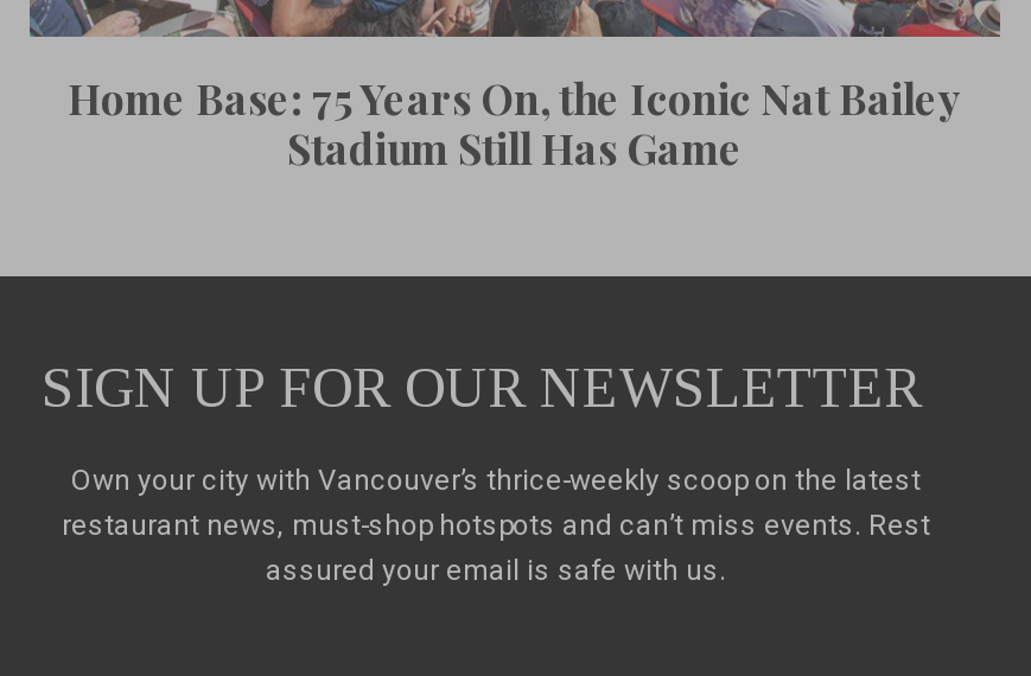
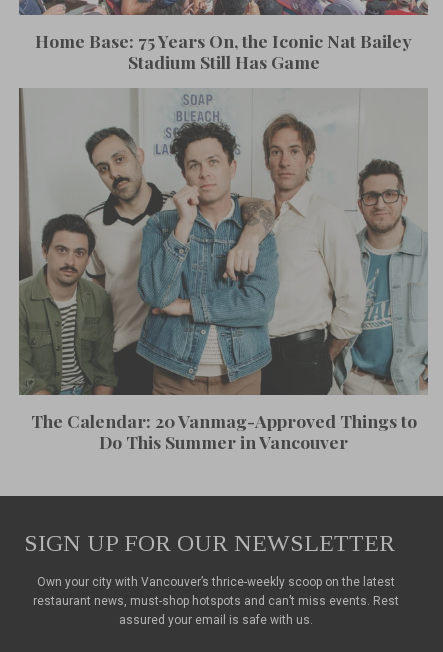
none -> [19,87,429,452] [image] | The Calendar: 20 Vanmag-Approved Things to | Do This Summer in Vancouver

